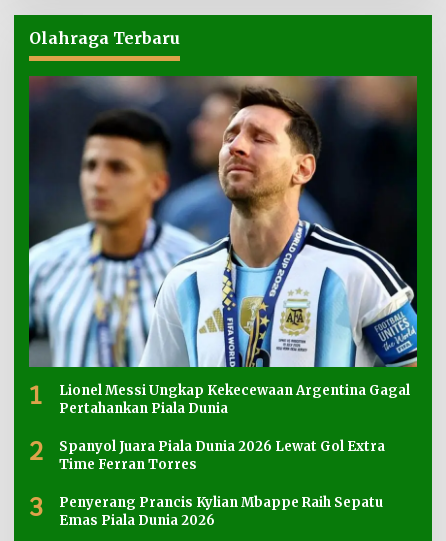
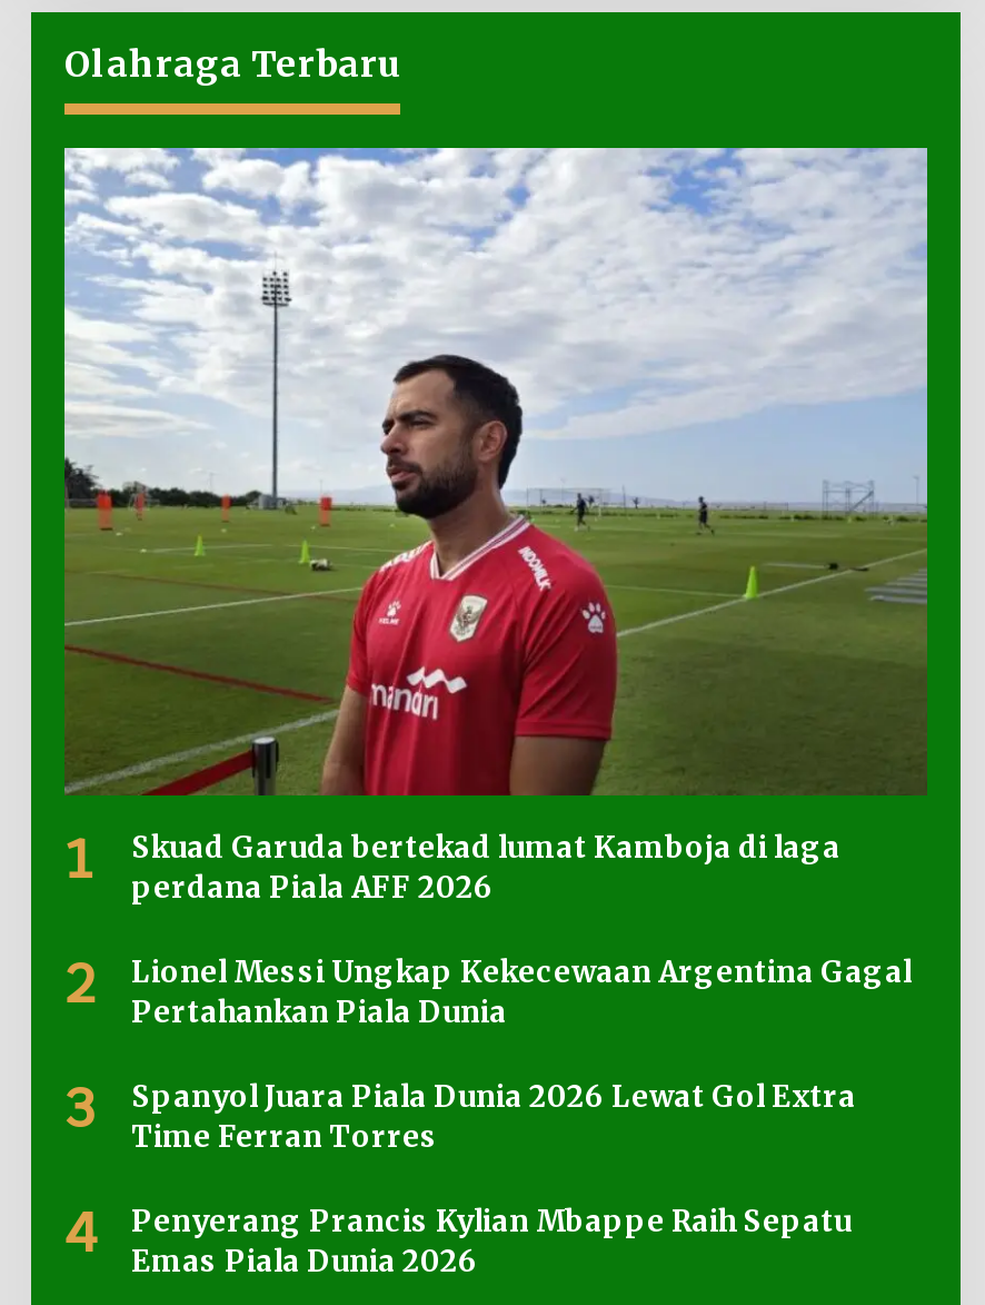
[28,75,418,368] [image] -> [62,146,929,798] [image]
none -> [64,830,840,1017] Skuad Garuda bertekad lumat Kamboja di laga | perdana Piala AFF 2026 | 2
[29,436,385,472] 2 Spanyol Juara Piala Dunia 2026 Lewat Gol Extra Time Ferran Torres -> [64,1077,856,1157] 3 Spanyol Juara Piala Dunia 2026 Lewat Gol Extra Time Ferran Torres
[29,492,383,528] 3 Penyerang Prancis Kylian Mbappe Raih Sepatu Emas Piala Dunia 2026 -> [64,1202,852,1282] 4 Penyerang Prancis Kylian Mbappe Raih Sepatu Emas Piala Dunia 2026

